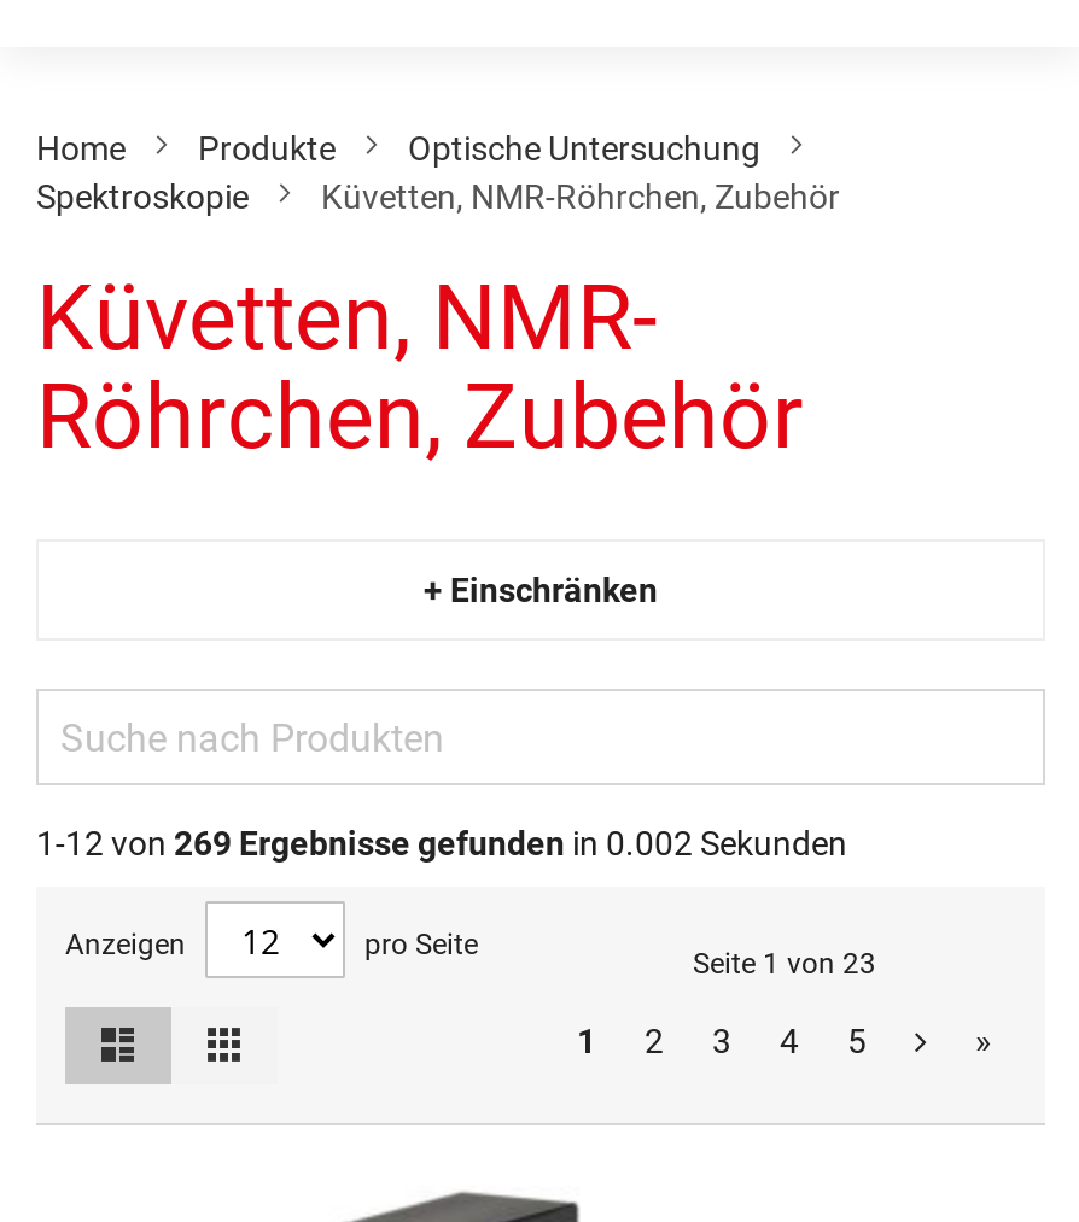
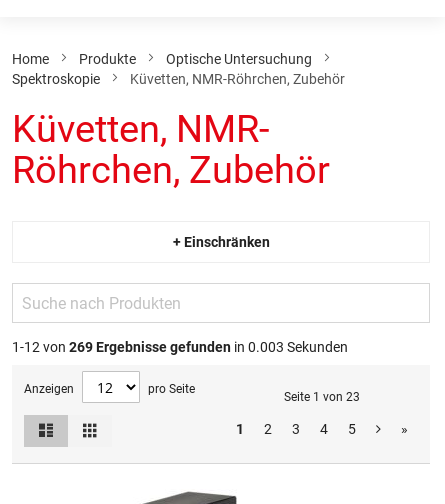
[36,824,847,863] 1-12 von 269 Ergebnisse gefunden in 0.002 Sekunden -> [12,339,348,355] 1-12 von 269 Ergebnisse gefunden in 0.003 Sekunden

